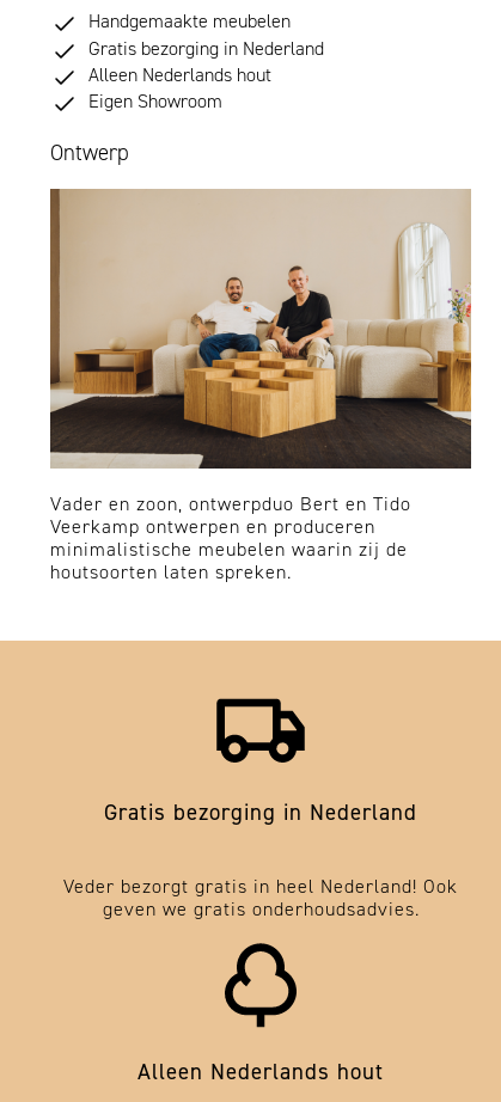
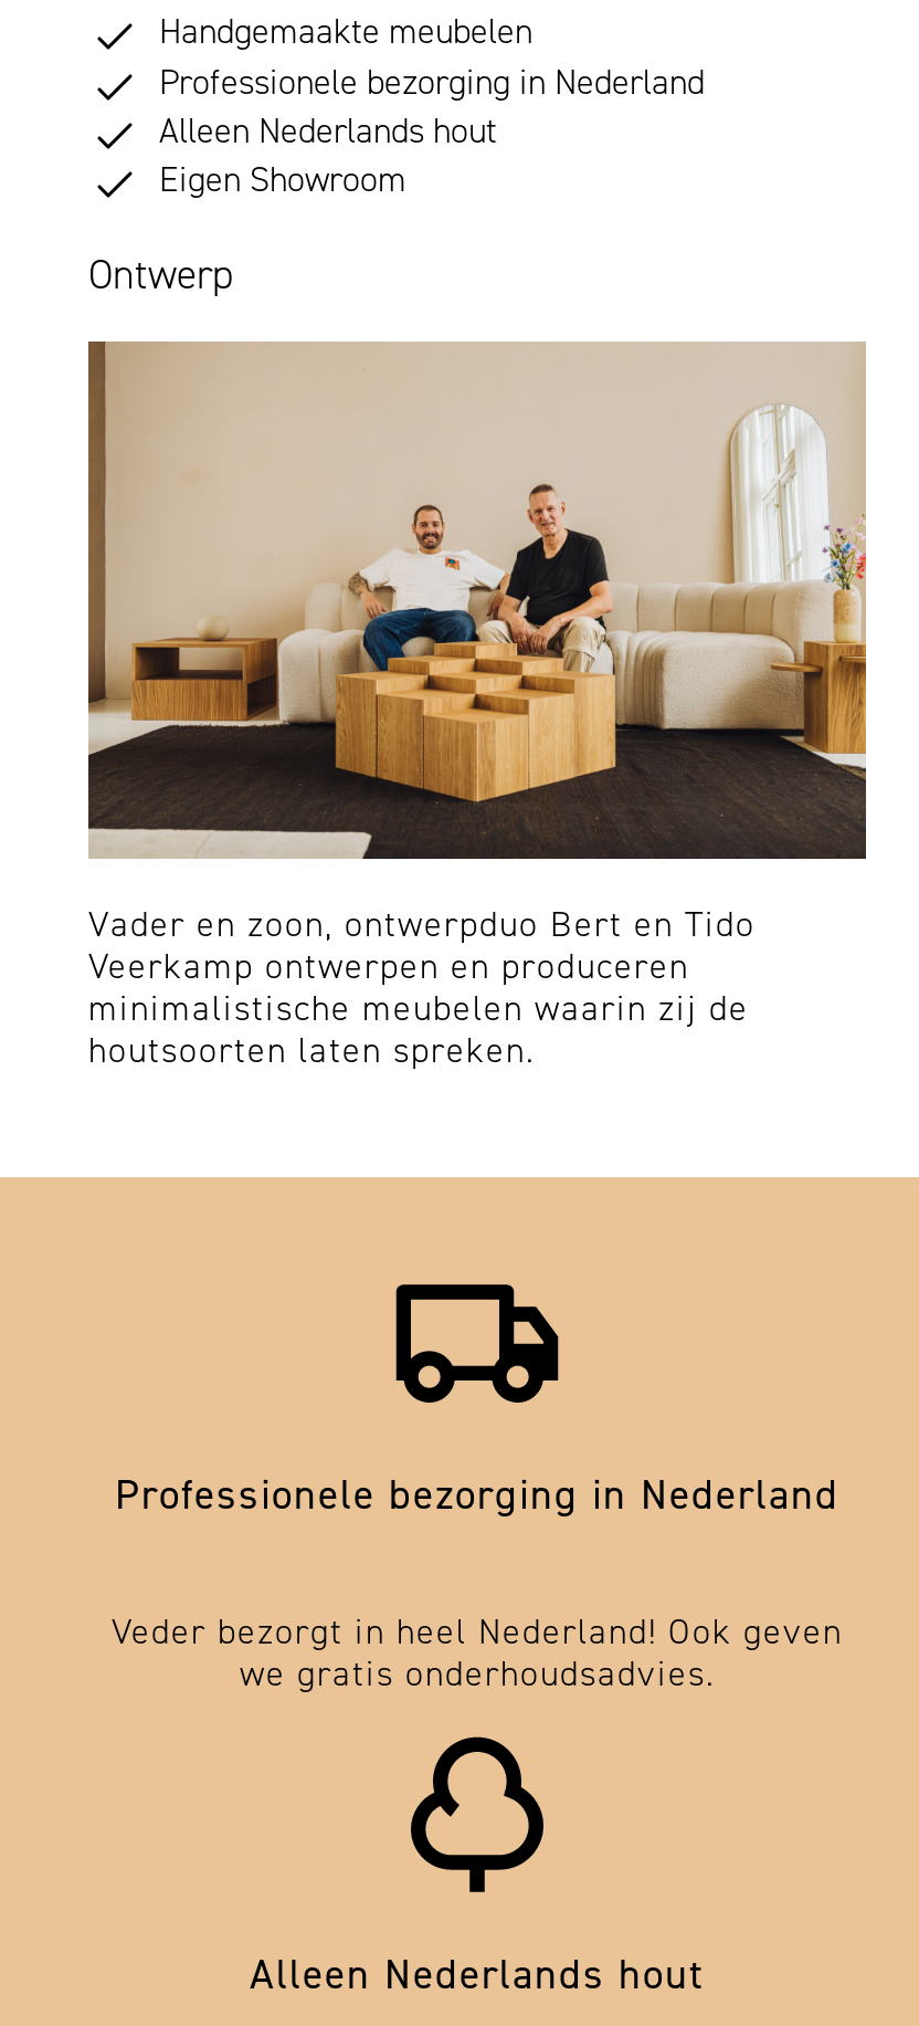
[88,36,324,59] Gratis bezorging in Nederland -> [159,60,705,102] Professionele bezorging in Nederland
[104,798,417,826] Gratis bezorging in Nederland -> [115,1468,839,1519] Professionele bezorging in Nederland
[63,875,458,920] Veder bezorgt gratis in heel Nederland! Ook | geven we gratis onderhoudsadvies. -> [112,1610,843,1694] Veder bezorgt in heel Nederland! Ook geven | we gratis onderhoudsadvies.

